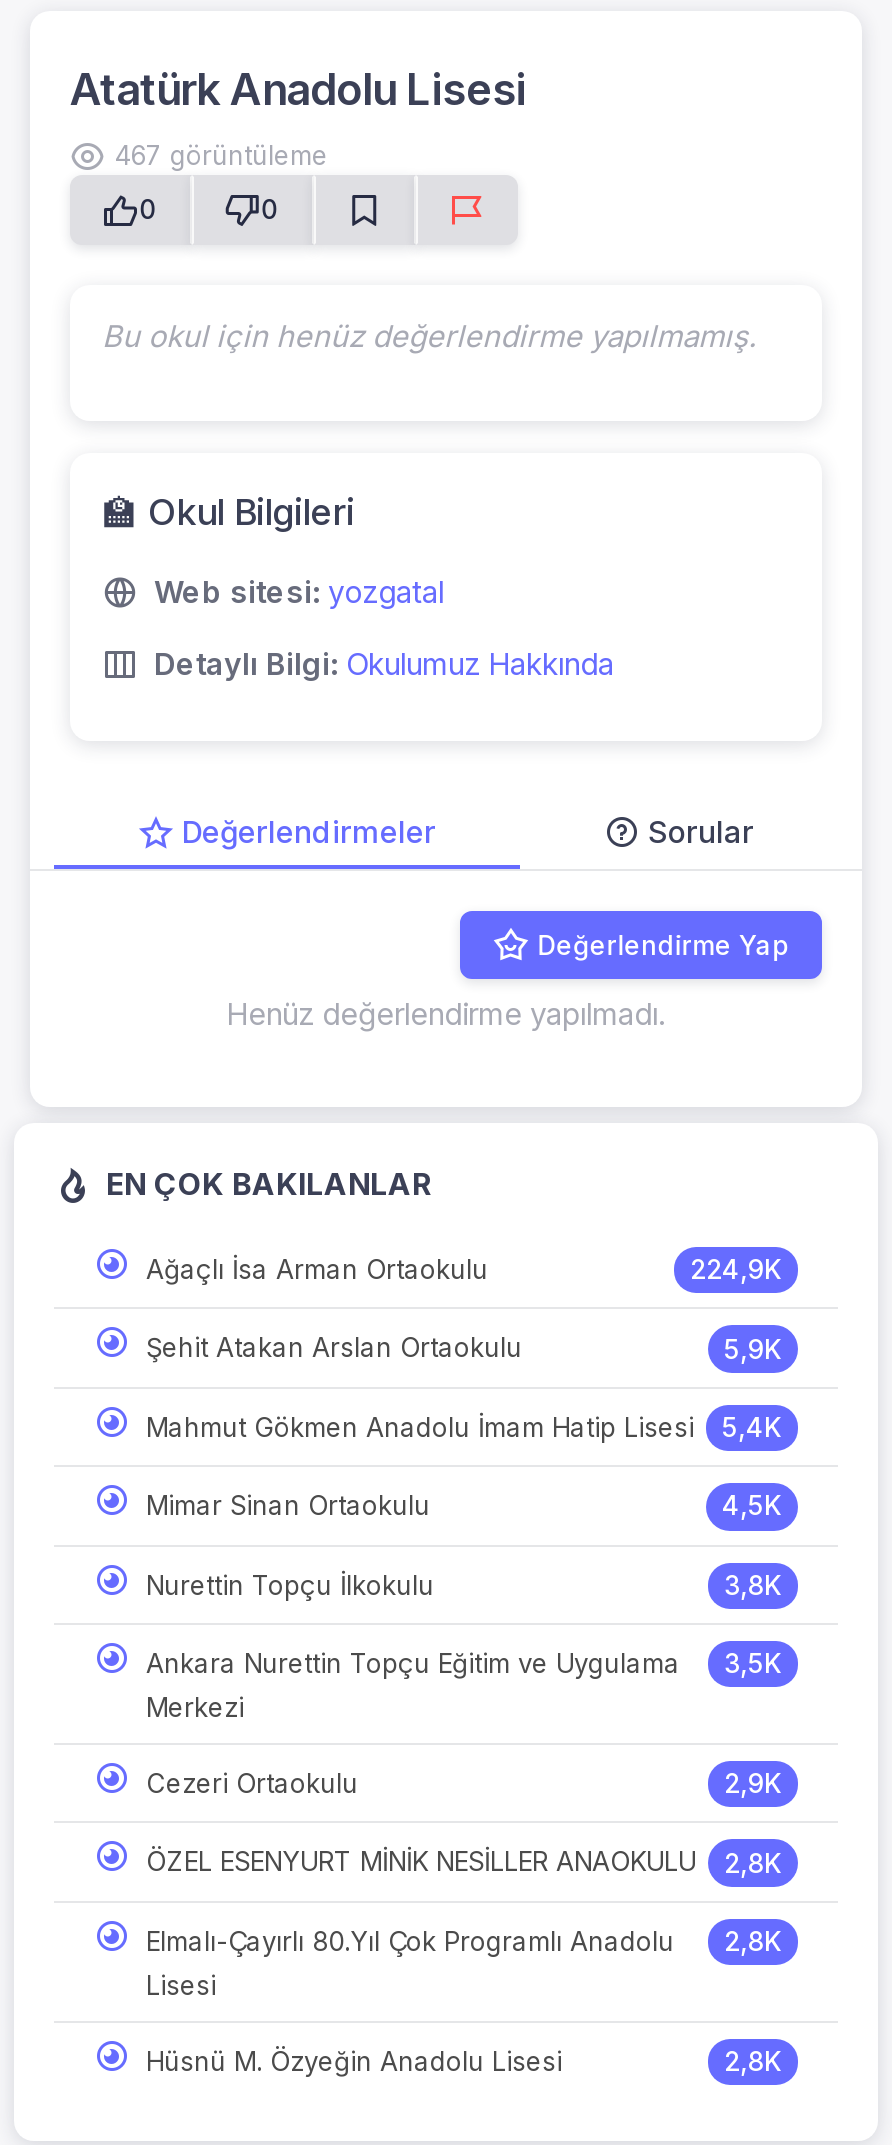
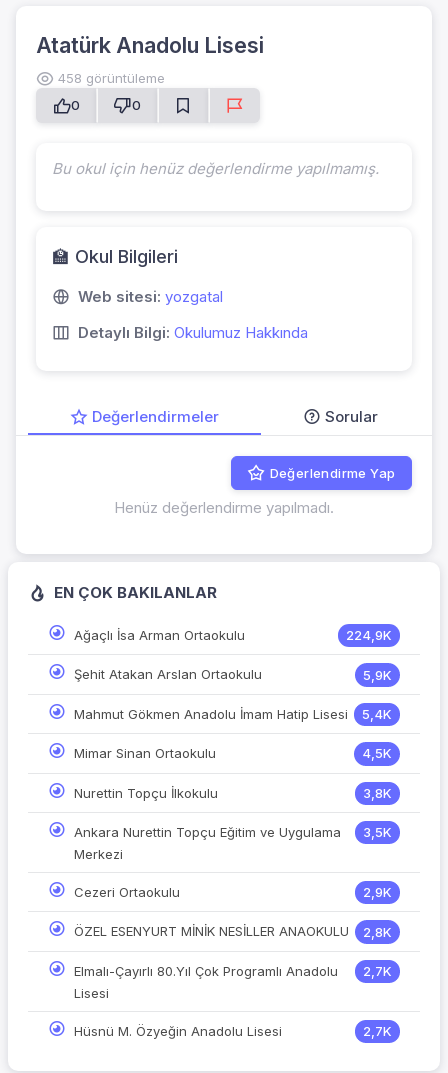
[114,139,328,171] 467 görüntüleme -> [58,70,165,86] 458 görüntüleme
[146,1924,782,1957] Elmalı-Çayırlı 80.Yıl Çok Programlı Anadolu 2,8K -> [74,963,392,979] Elmalı-Çayırlı 80.Yıl Çok Programlı Anadolu 2,7K
[724,2045,782,2077] 2,8K -> [363,1023,392,1039] 2,7K

